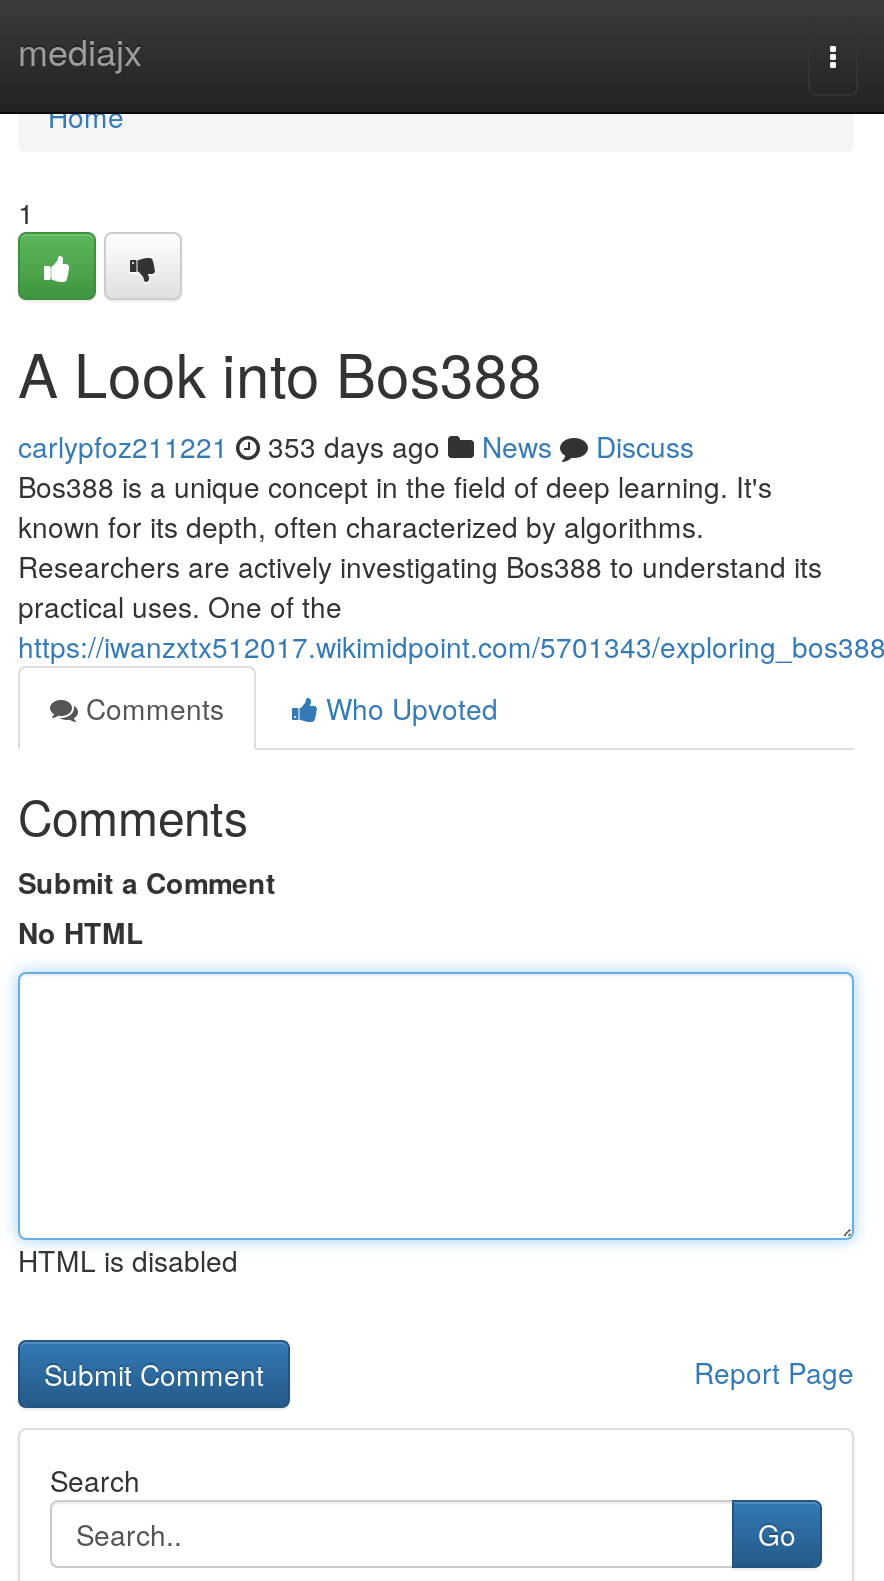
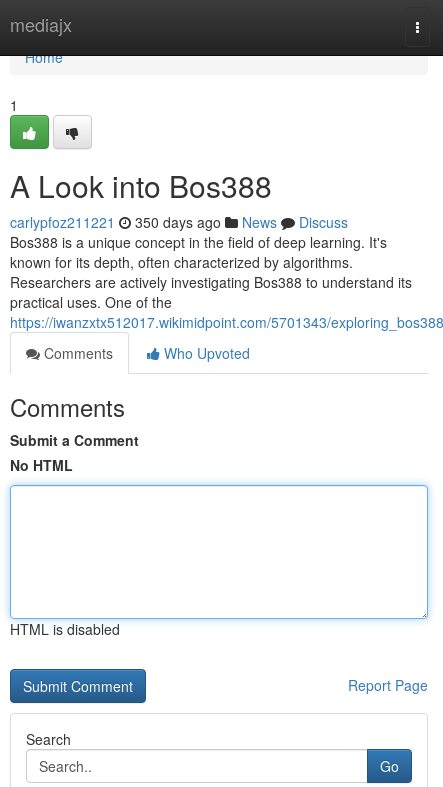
[18,426,694,466] carlypfoz211221 353 days ago News Discuss -> [10,212,348,232] carlypfoz211221 350 days ago News Discuss

